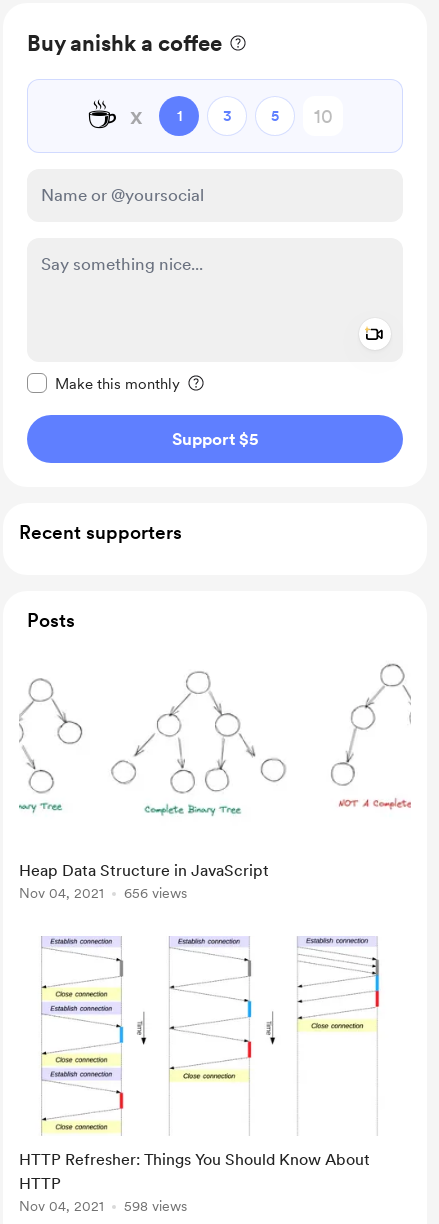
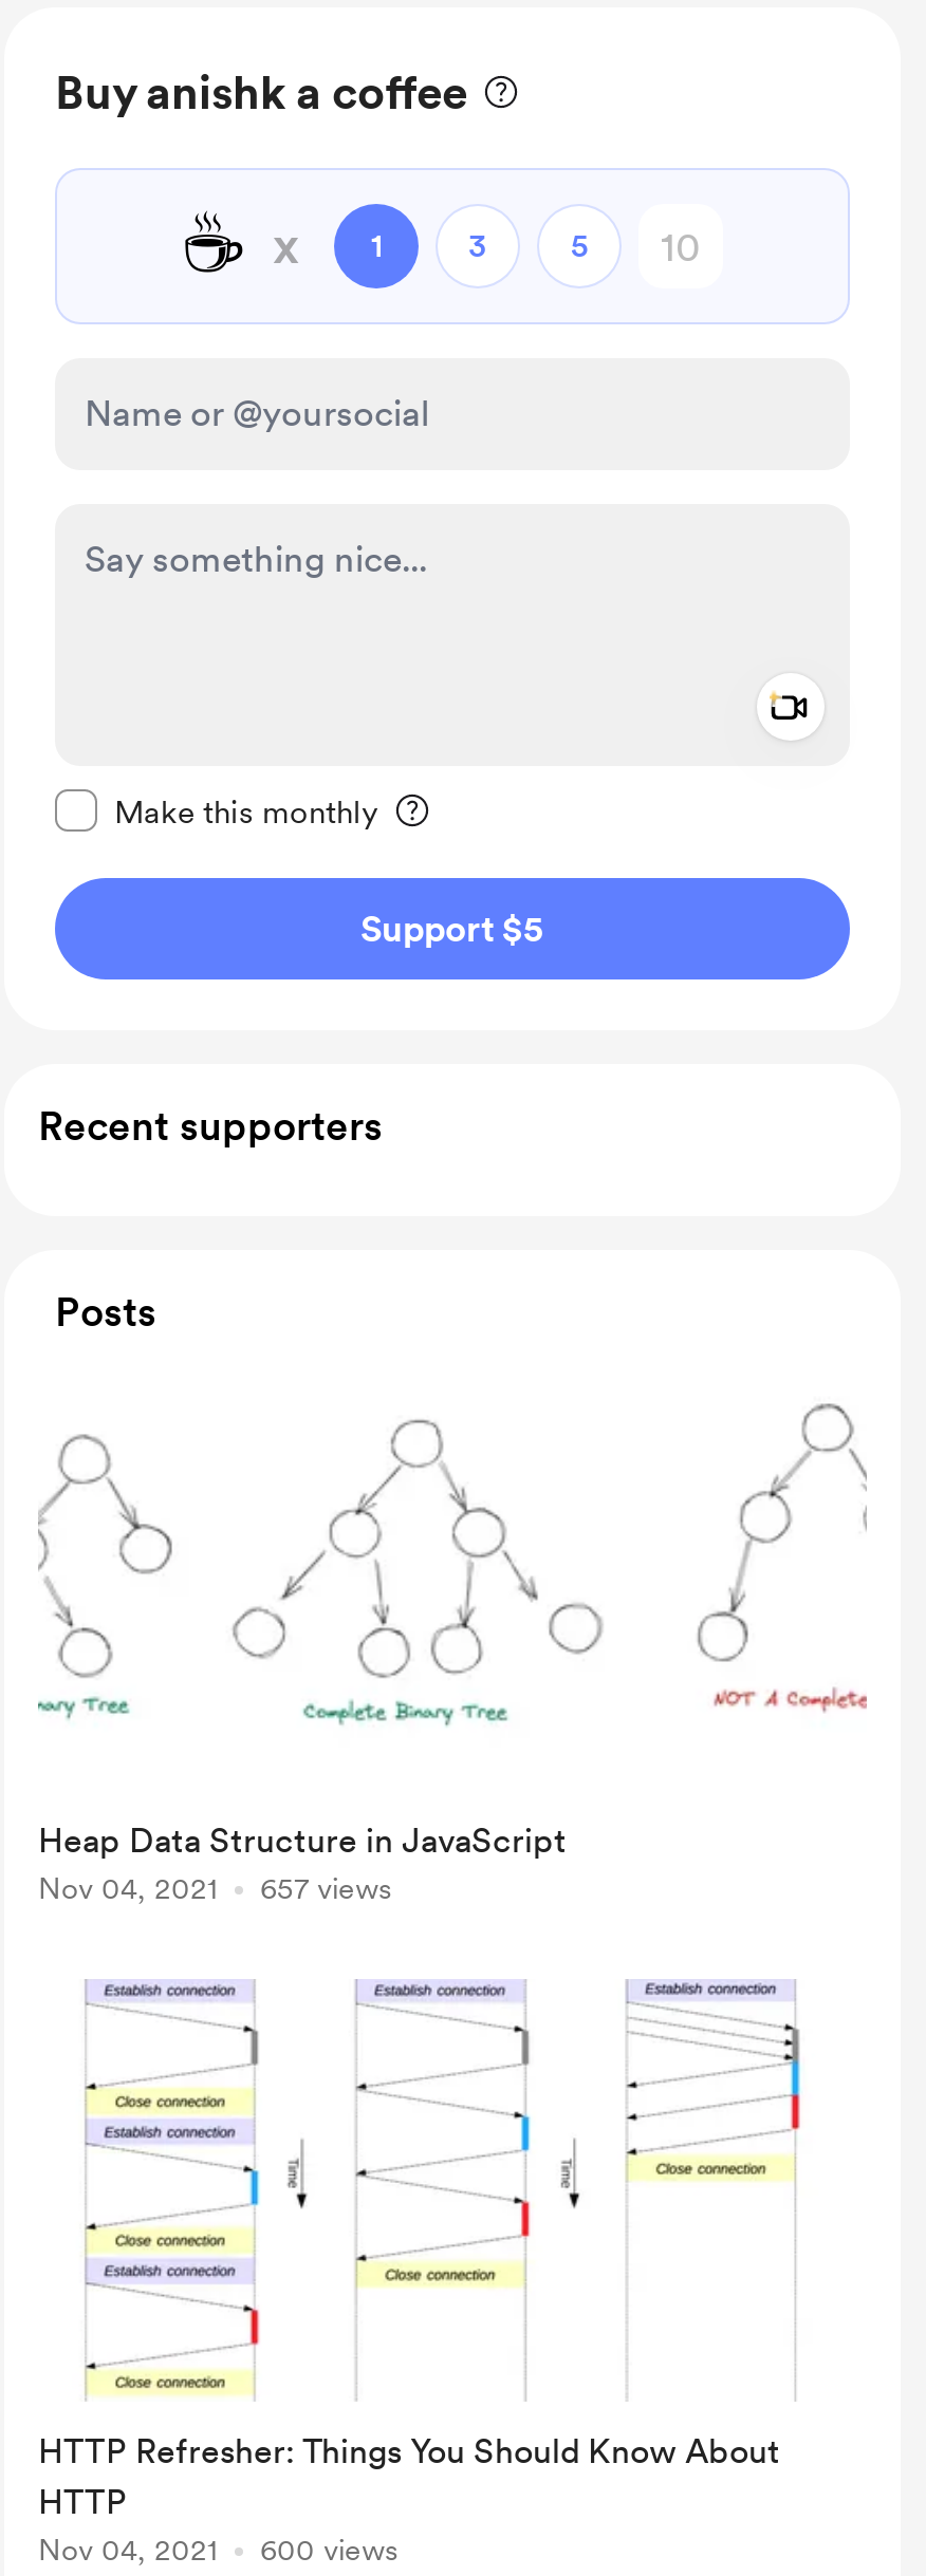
[19,885,187,901] Nov 04, 2021 656 views -> [38,1871,391,1905] Nov 04, 2021 657 views
[19,1198,187,1214] Nov 04, 2021 598 views -> [38,2533,397,2566] Nov 04, 2021 600 views

